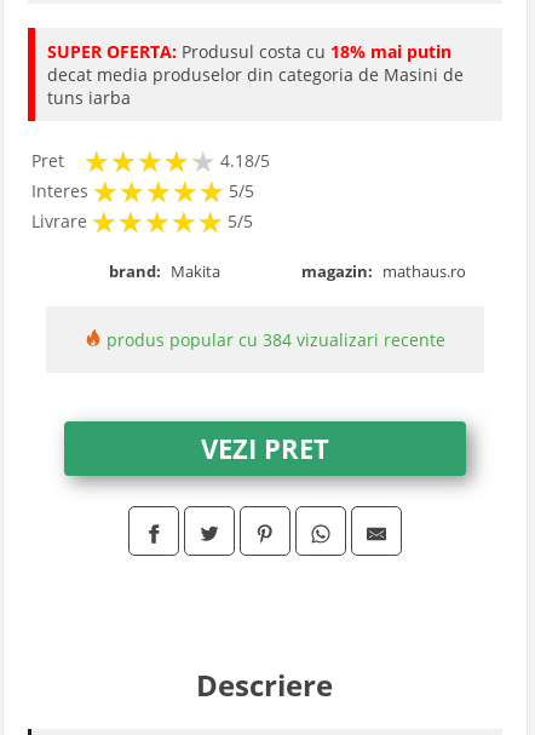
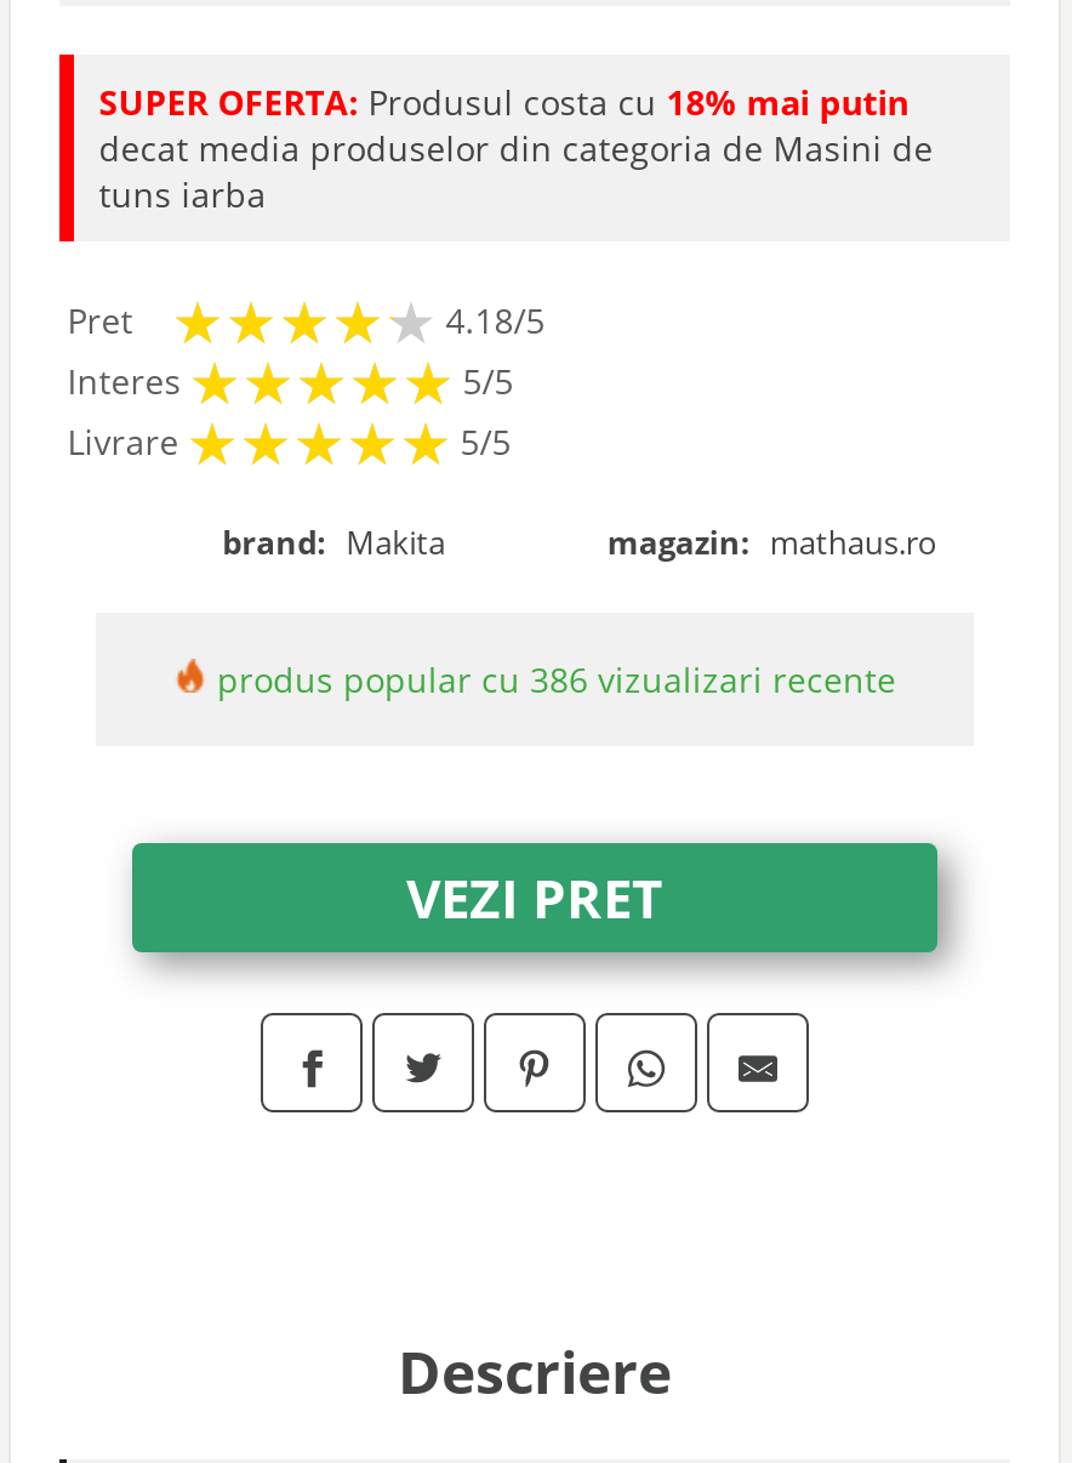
[102,328,445,351] produs popular cu 384 vizualizari recente -> [207,656,896,702] produs popular cu 386 vizualizari recente

